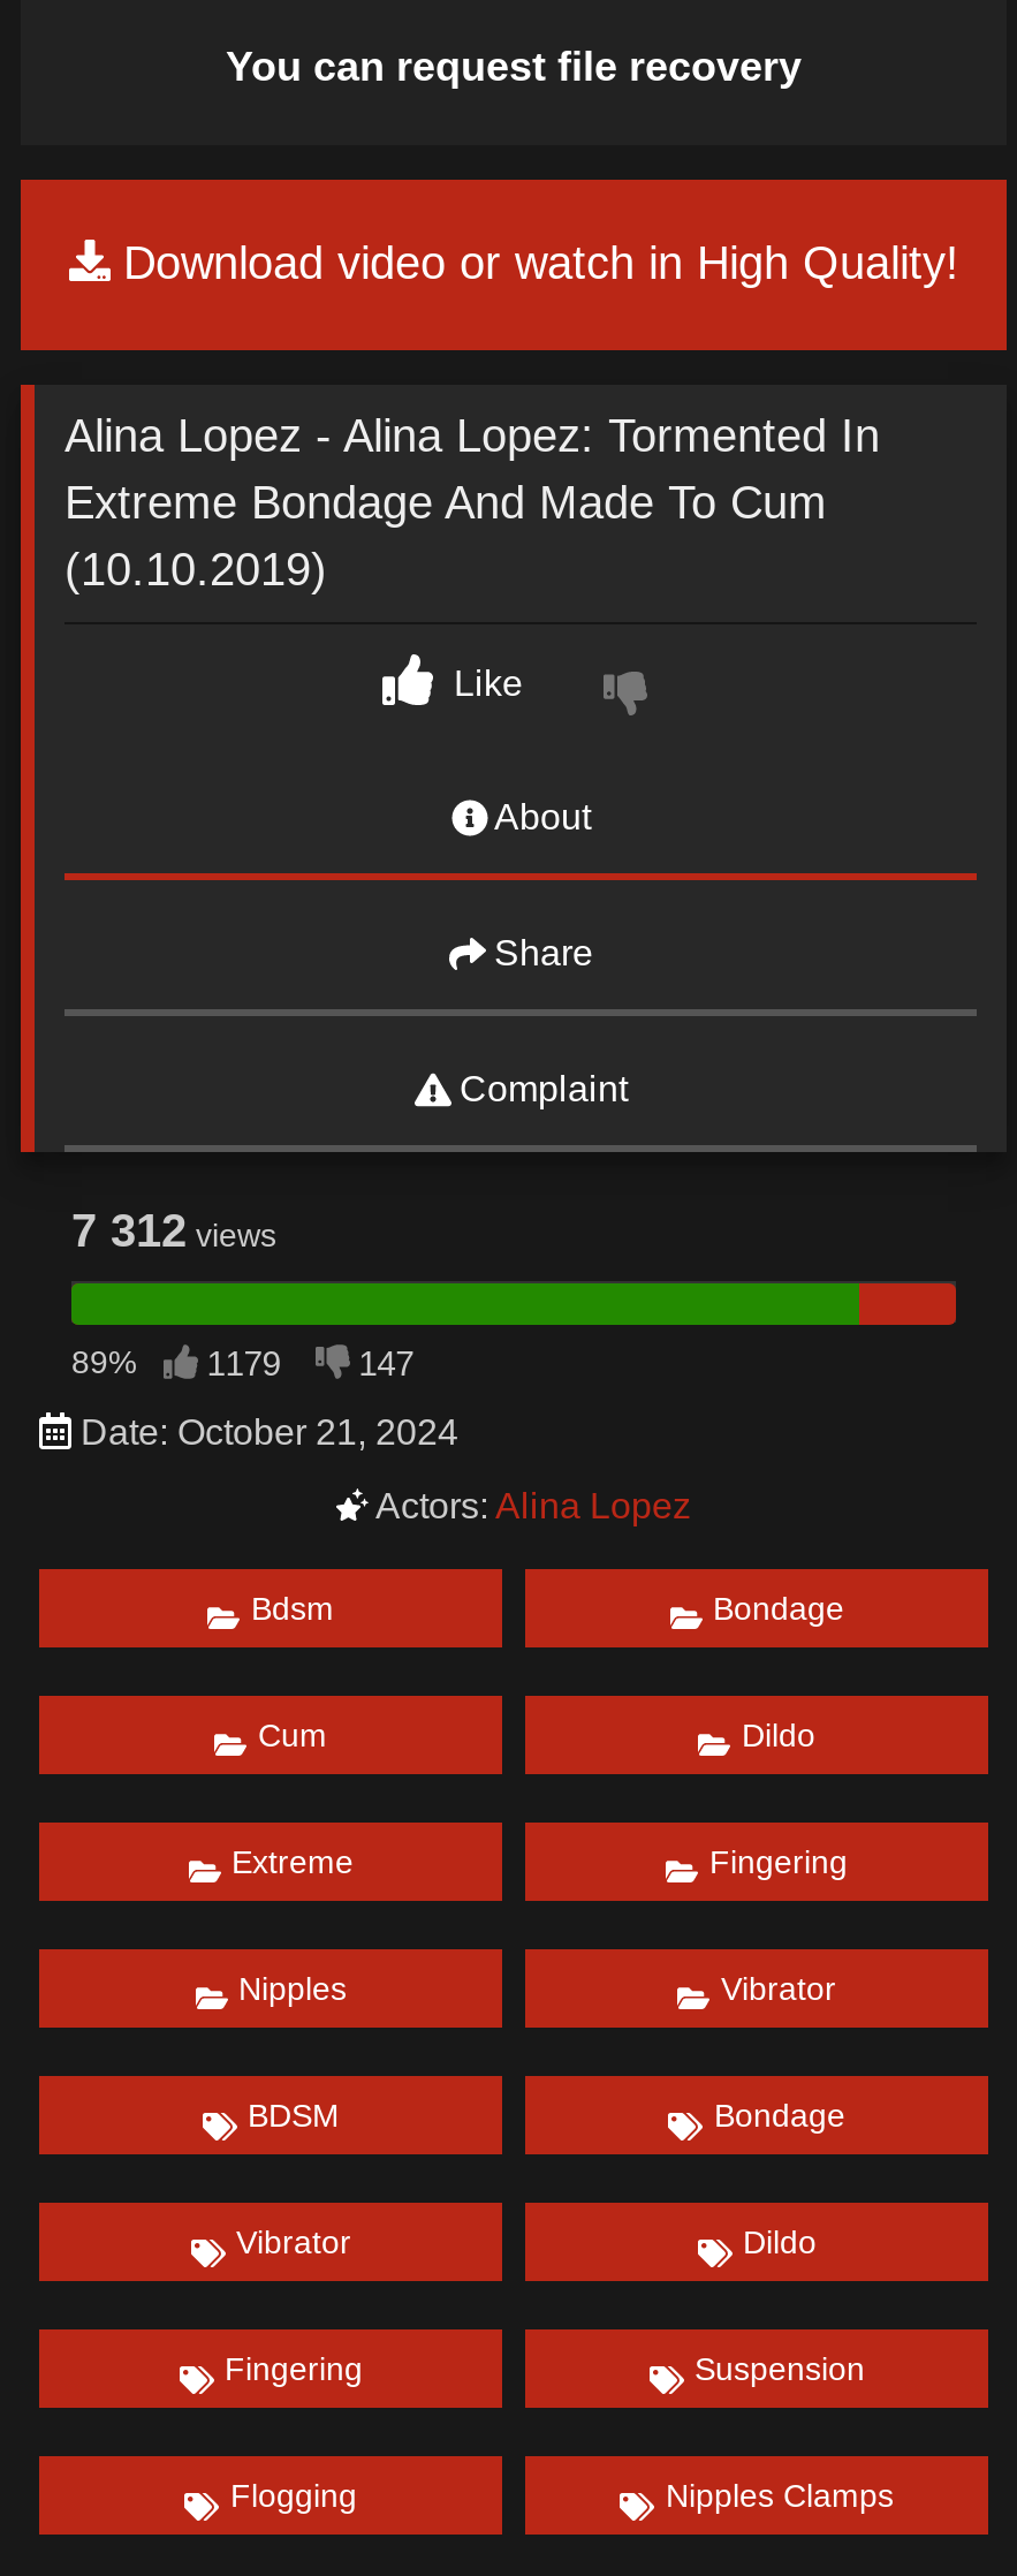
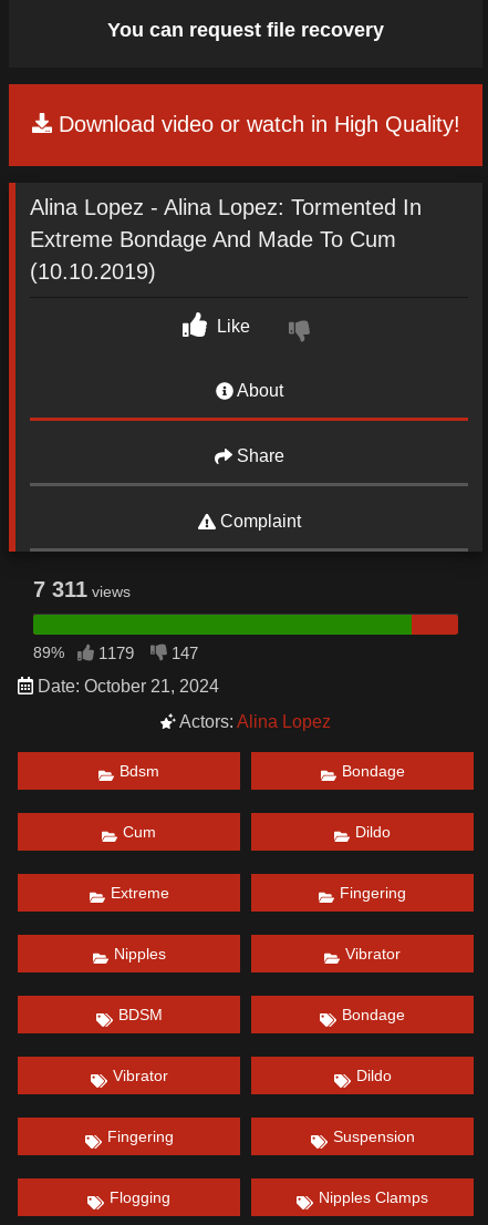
[71,1204,276,1255] 7 312 views -> [33,577,131,601] 7 311 views

